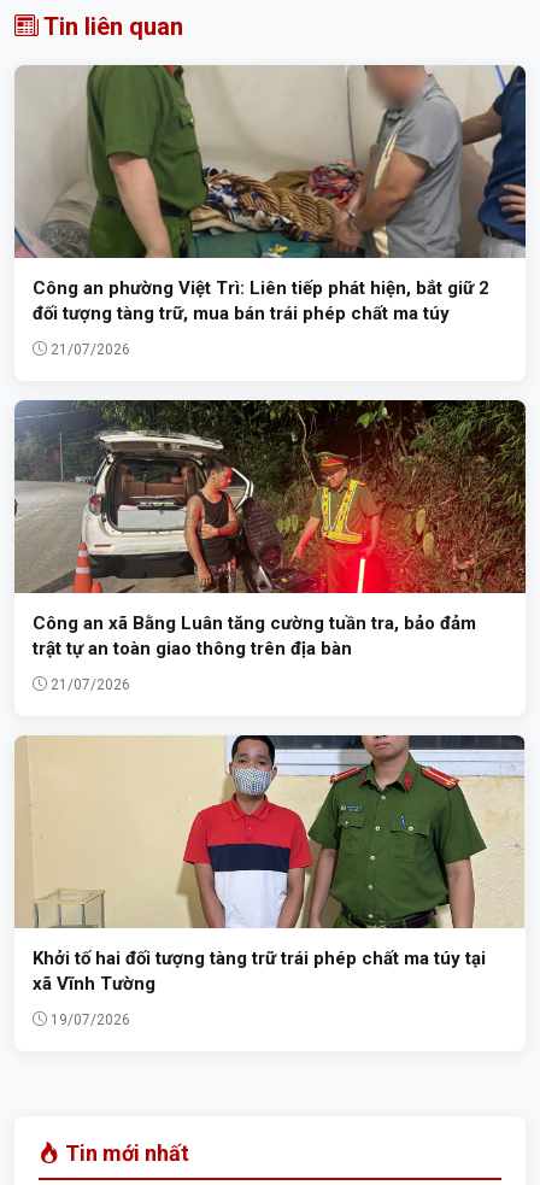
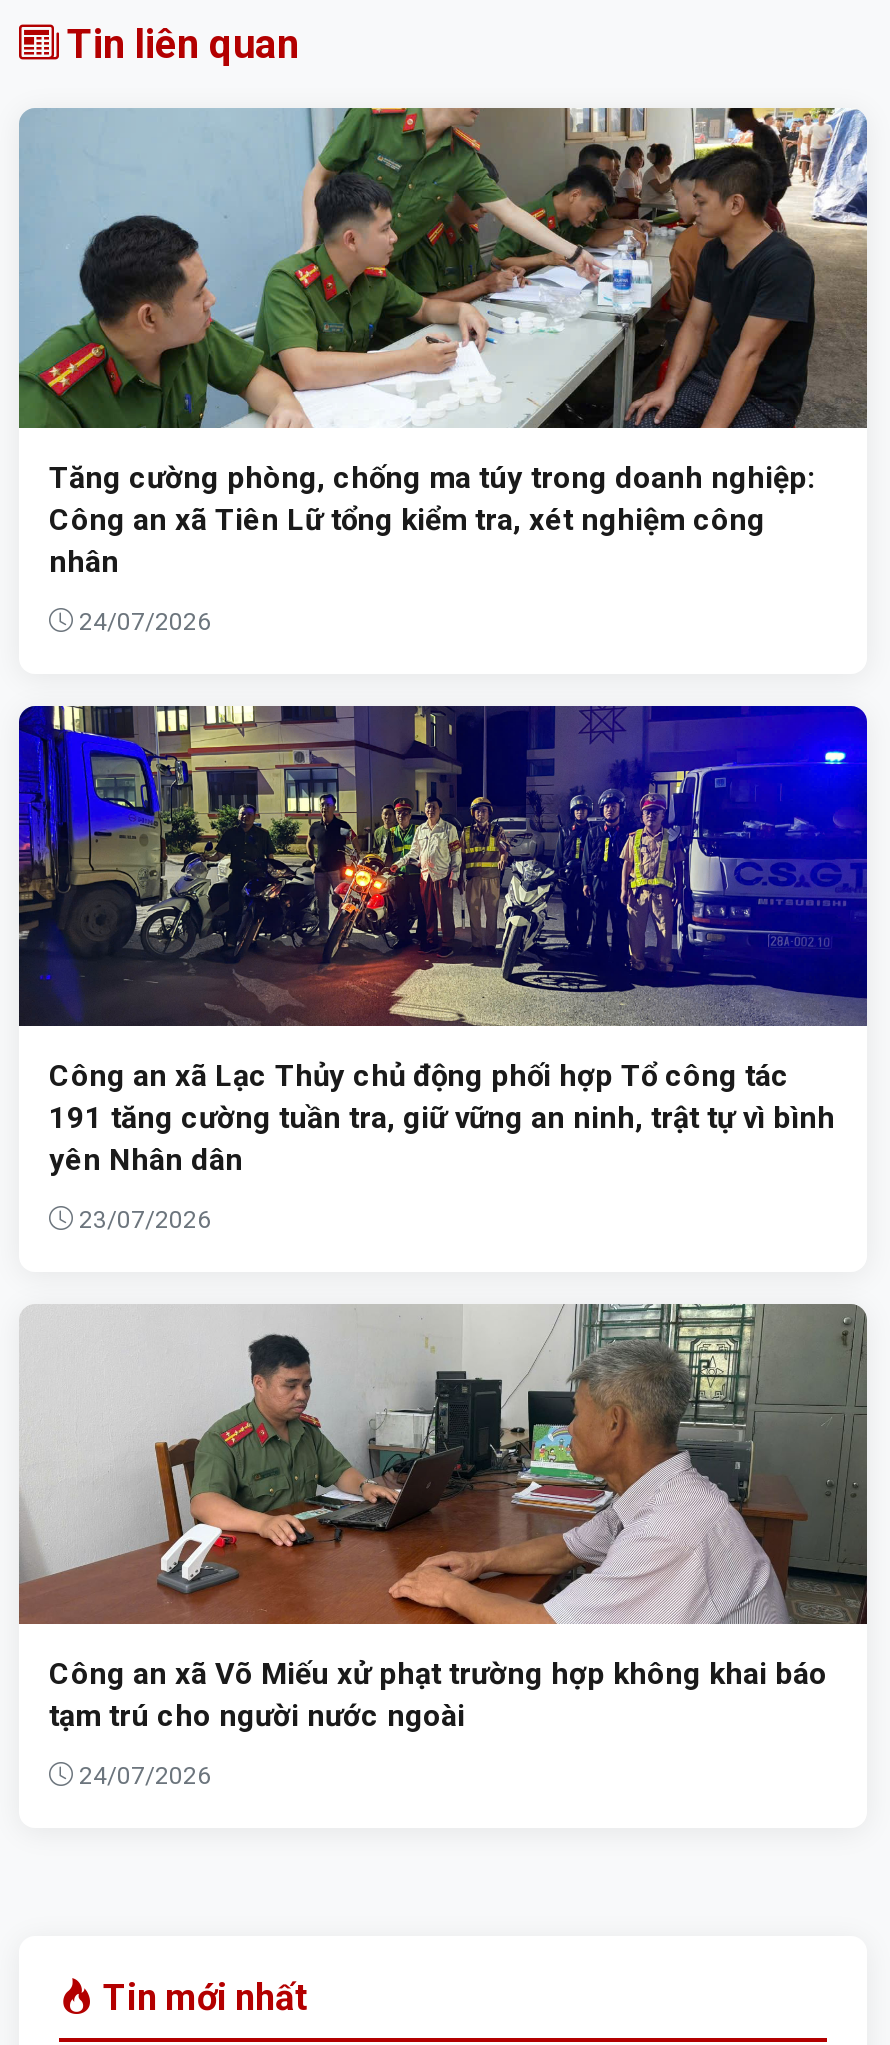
[14,64,527,324] [image] | Công an phường Việt Trì: Liên tiếp phát hiện, bắt giữ 2 | đối tượng tàng trữ, mua bán trái phép chất ma túy -> [19,106,869,580] [image] | Tăng cường phòng, chống ma túy trong doanh nghiệp: | Công an xã Tiên Lữ tổng kiểm tra, xét nghiệm công | nhân
[47,341,130,358] 21/07/2026 -> [73,608,211,636] 24/07/2026
[13,399,527,659] [image] | Công an xã Bằng Luân tăng cường tuần tra, bảo đảm | trật tự an toàn giao thông trên địa bàn -> [17,704,869,1178] [image] | Công an xã Lạc Thủy chủ động phối hợp Tổ công tác | 191 tăng cường tuần tra, giữ vững an ninh, trật tự vì bình | yên Nhân dân
[47,676,130,693] 21/07/2026 -> [73,1206,211,1234] 23/07/2026
[14,734,526,994] [image] | Khởi tố hai đối tượng tàng trữ trái phép chất ma túy tại | xã Vĩnh Tường -> [19,1304,869,1734] [image] | Công an xã Võ Miếu xử phạt trường hợp không khai báo | tạm trú cho người nước ngoài
[47,1011,130,1028] 19/07/2026 -> [73,1762,211,1790] 24/07/2026

